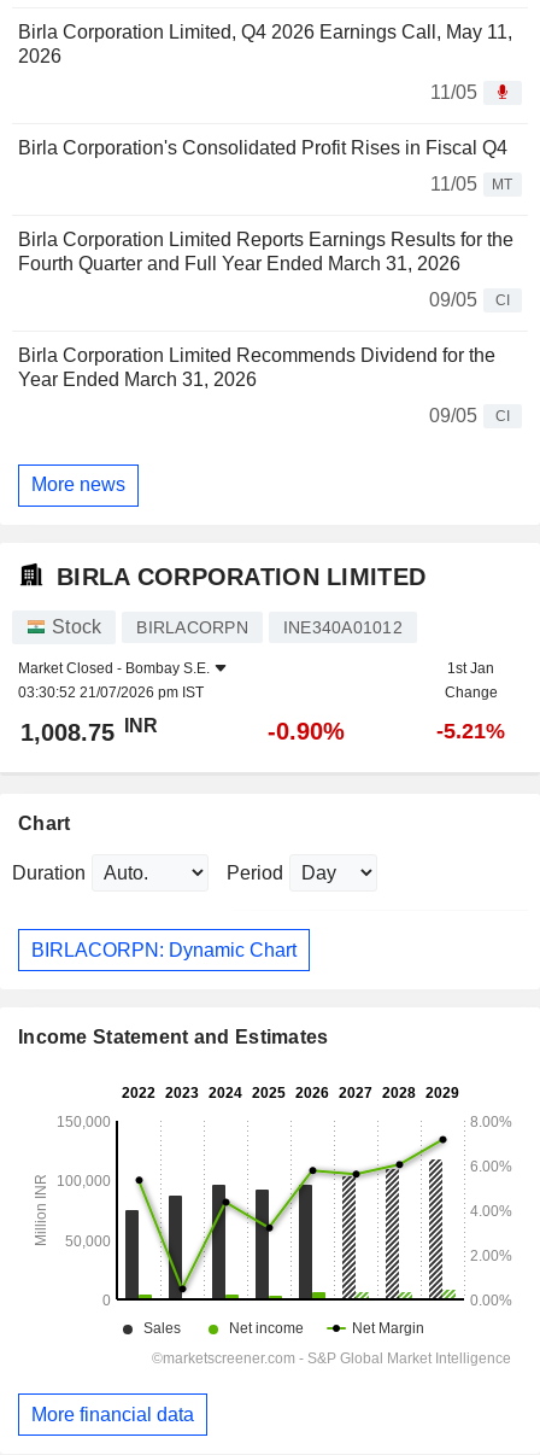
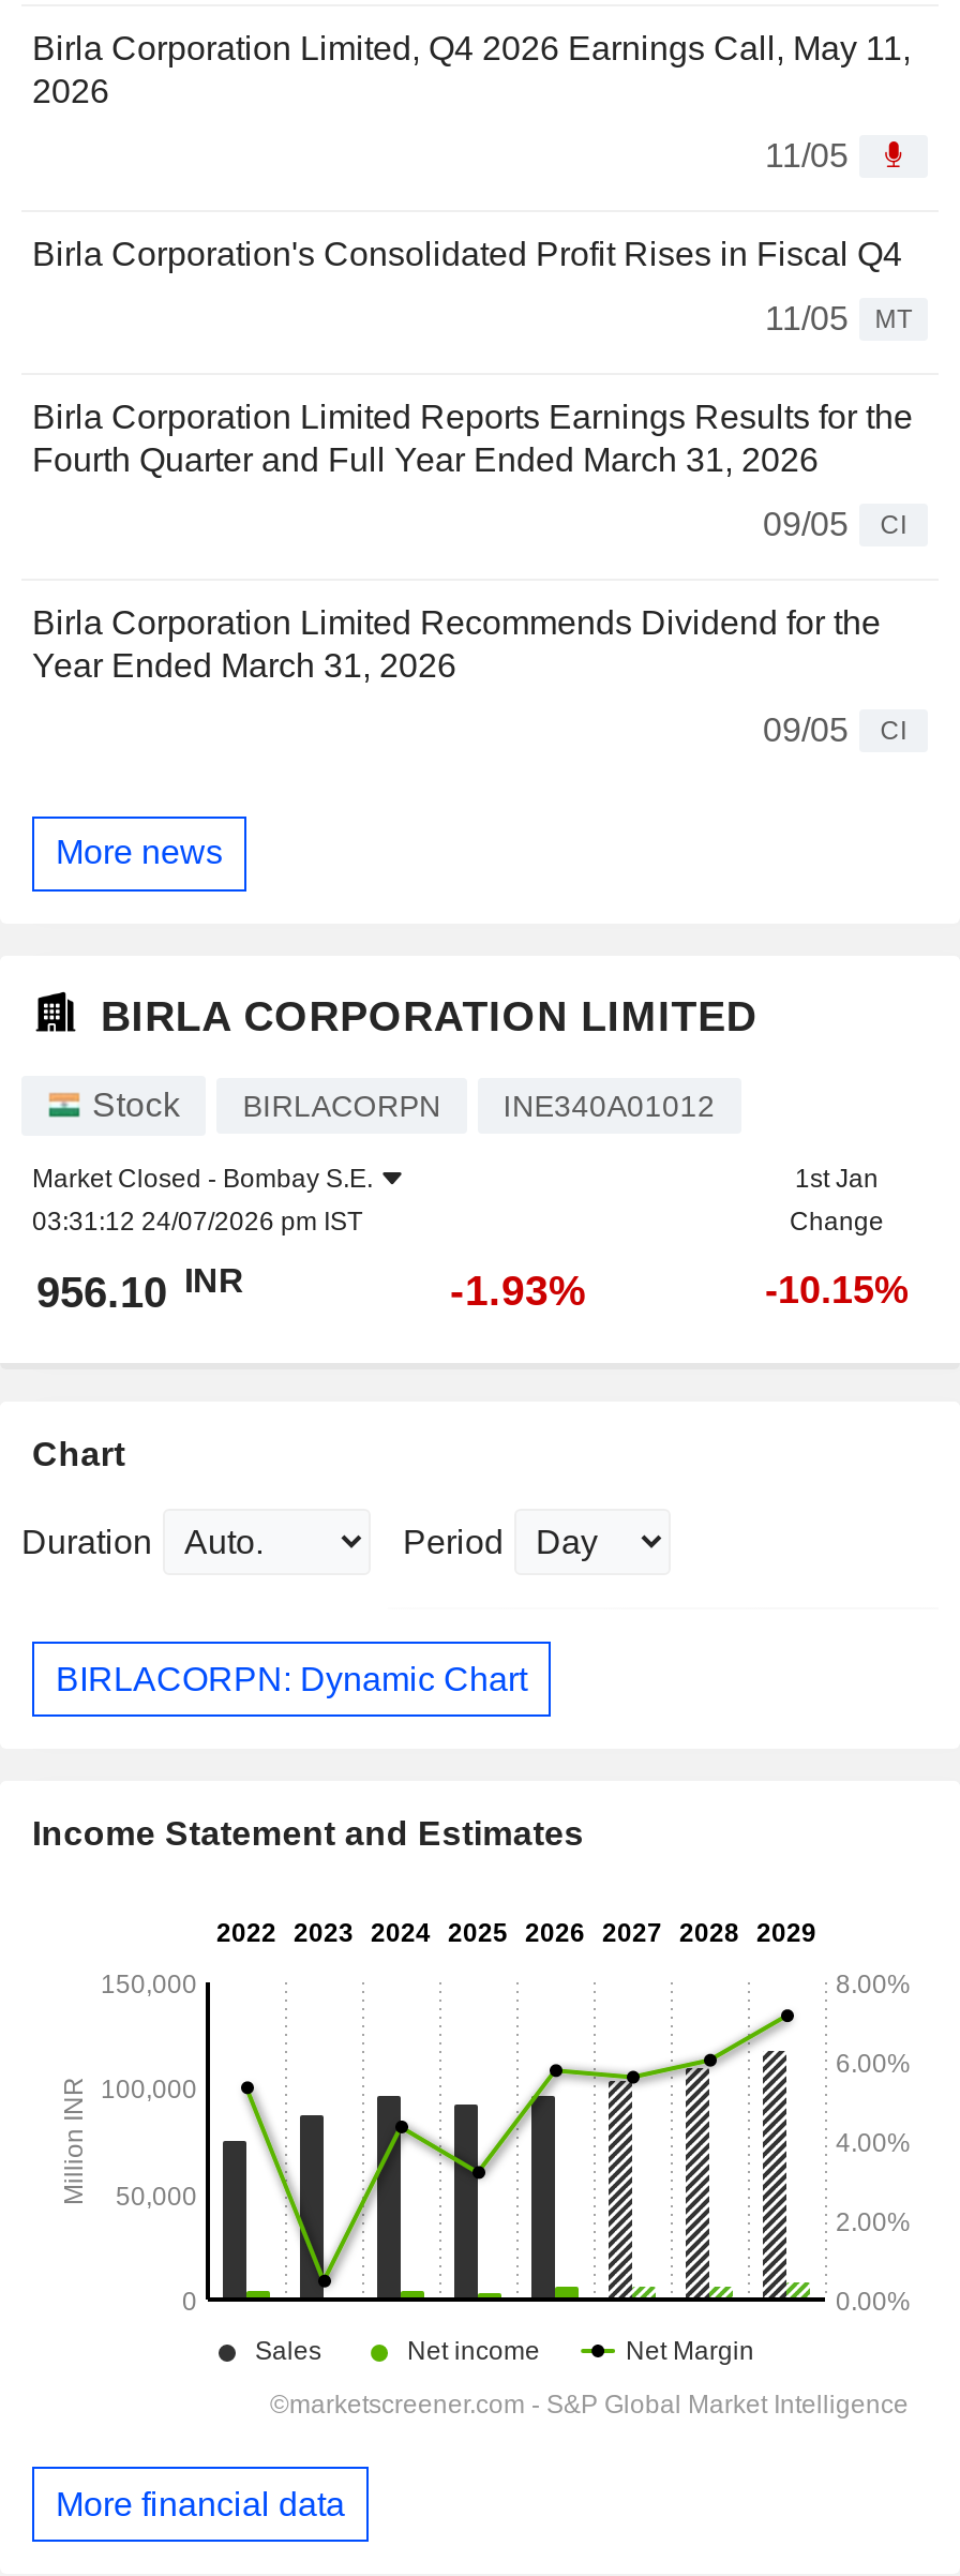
[18,684,204,701] 03:30:52 21/07/2026 pm IST -> [32,1207,362,1237] 03:31:12 24/07/2026 pm IST
[20,715,158,746] 1,008.75 INR -> [36,1261,244,1316] 956.10 INR
[268,718,345,745] -0.90% -> [450,1267,587,1314] -1.93%
[436,719,505,743] -5.21% -> [765,1269,909,1312] -10.15%

